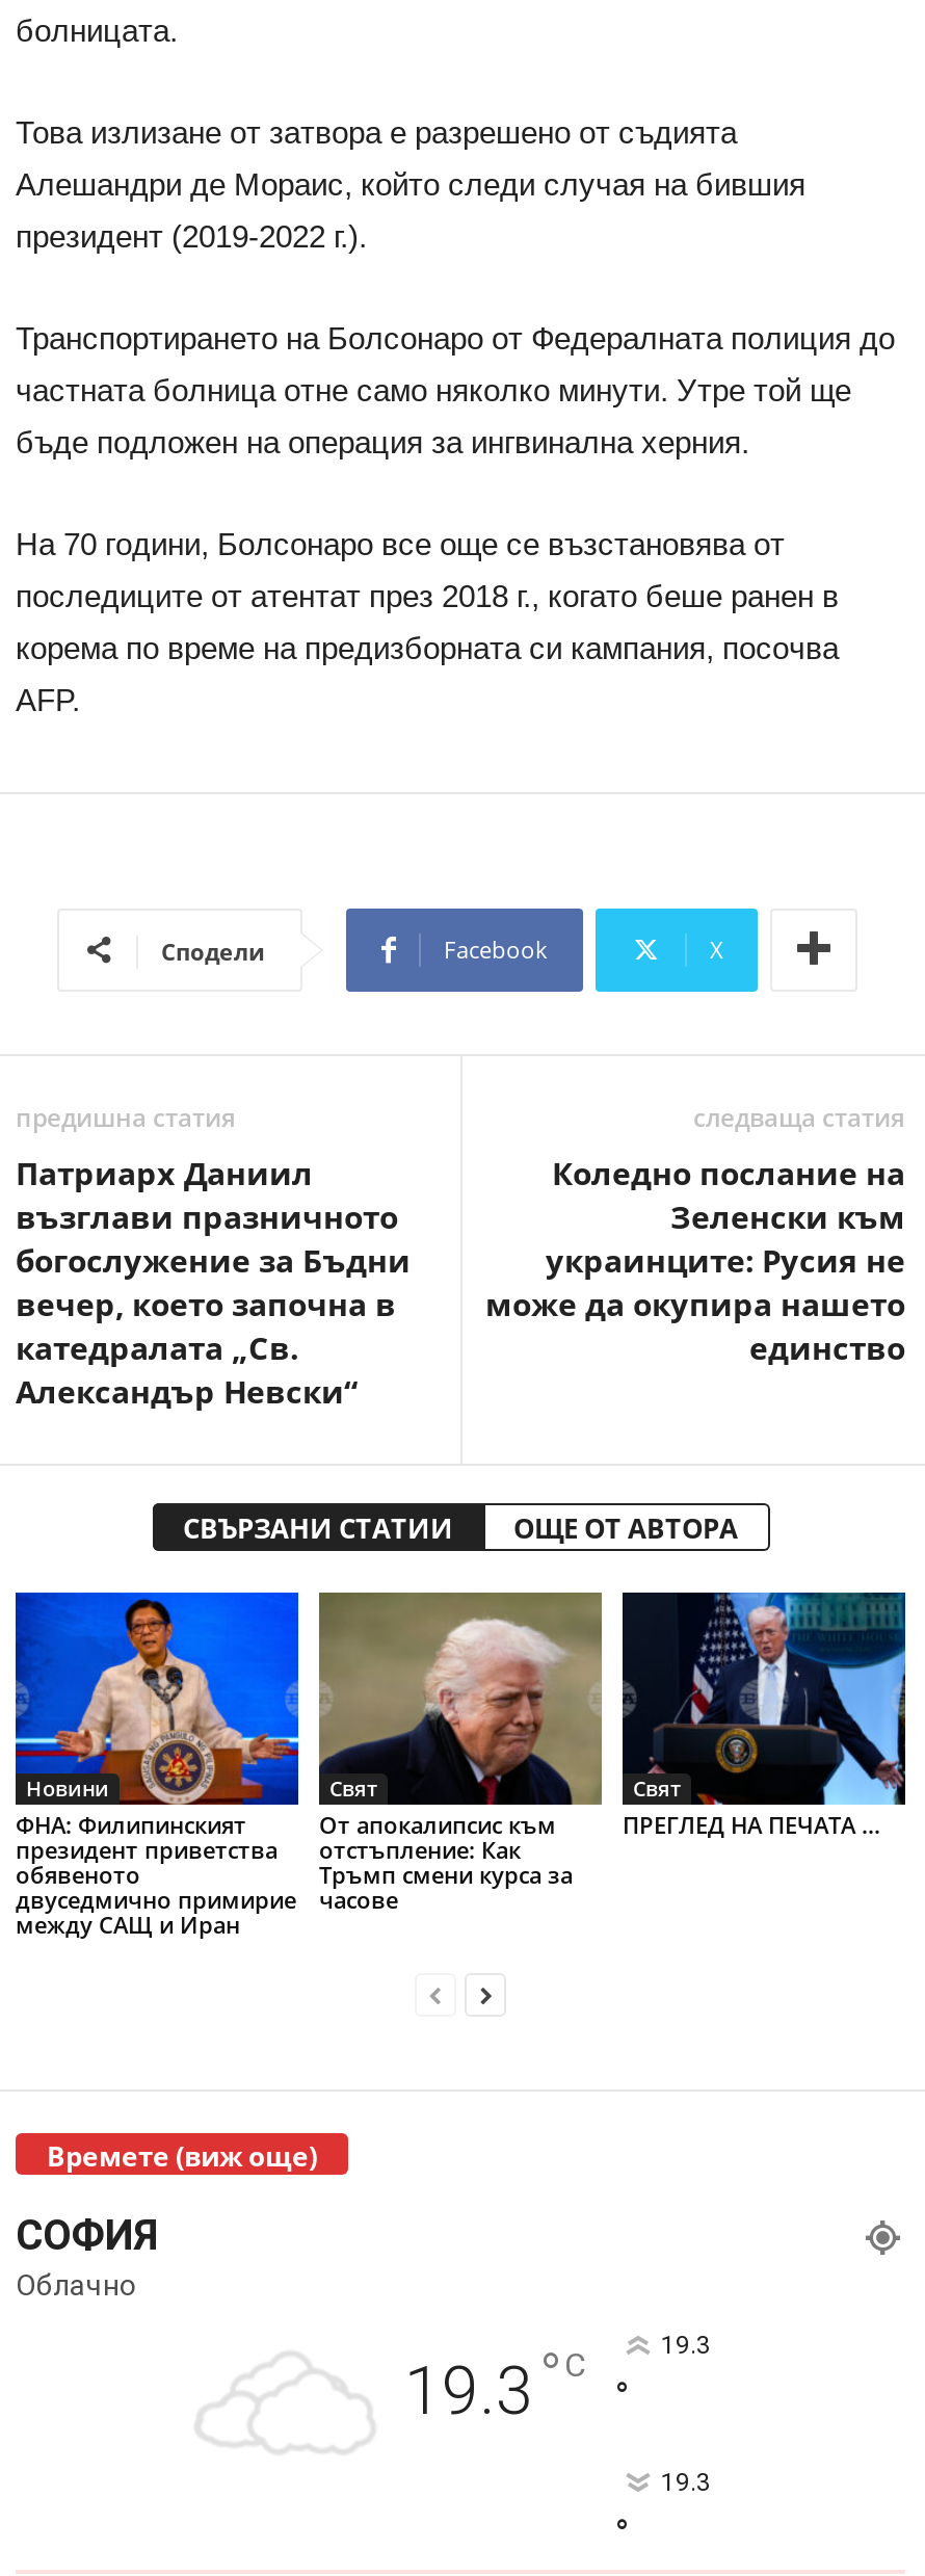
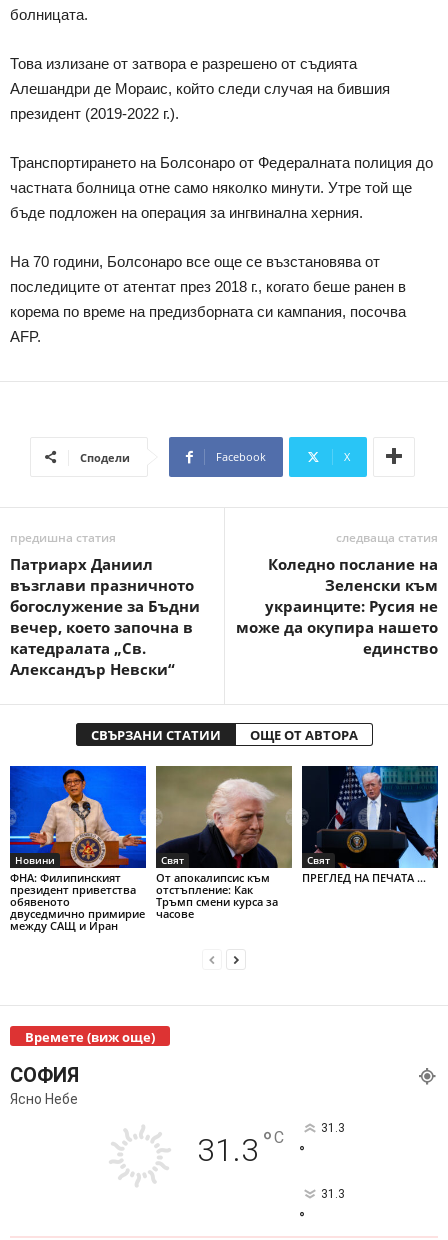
[16,2268,711,2430] Облачно | 19.3 °C | 19.3 -> [10,1091,344,1169] Ясно Небе | 31.3 °C | 31.3
[661,2468,711,2497] 19.3 -> [320,1187,344,1201] 31.3

